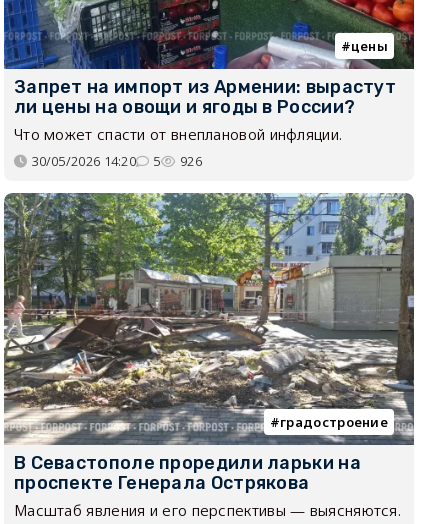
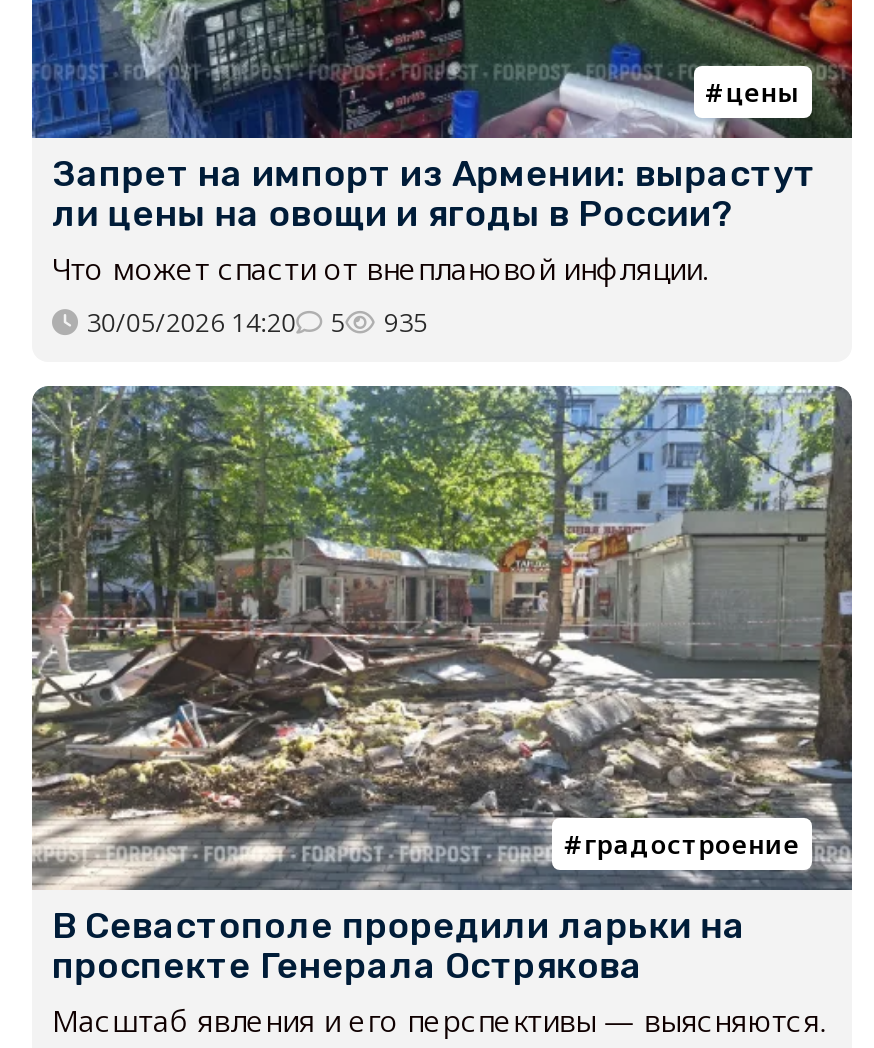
[31,152,202,170] 30/05/2026 14:20 5 926 -> [87,304,428,340] 30/05/2026 14:20 5 935

